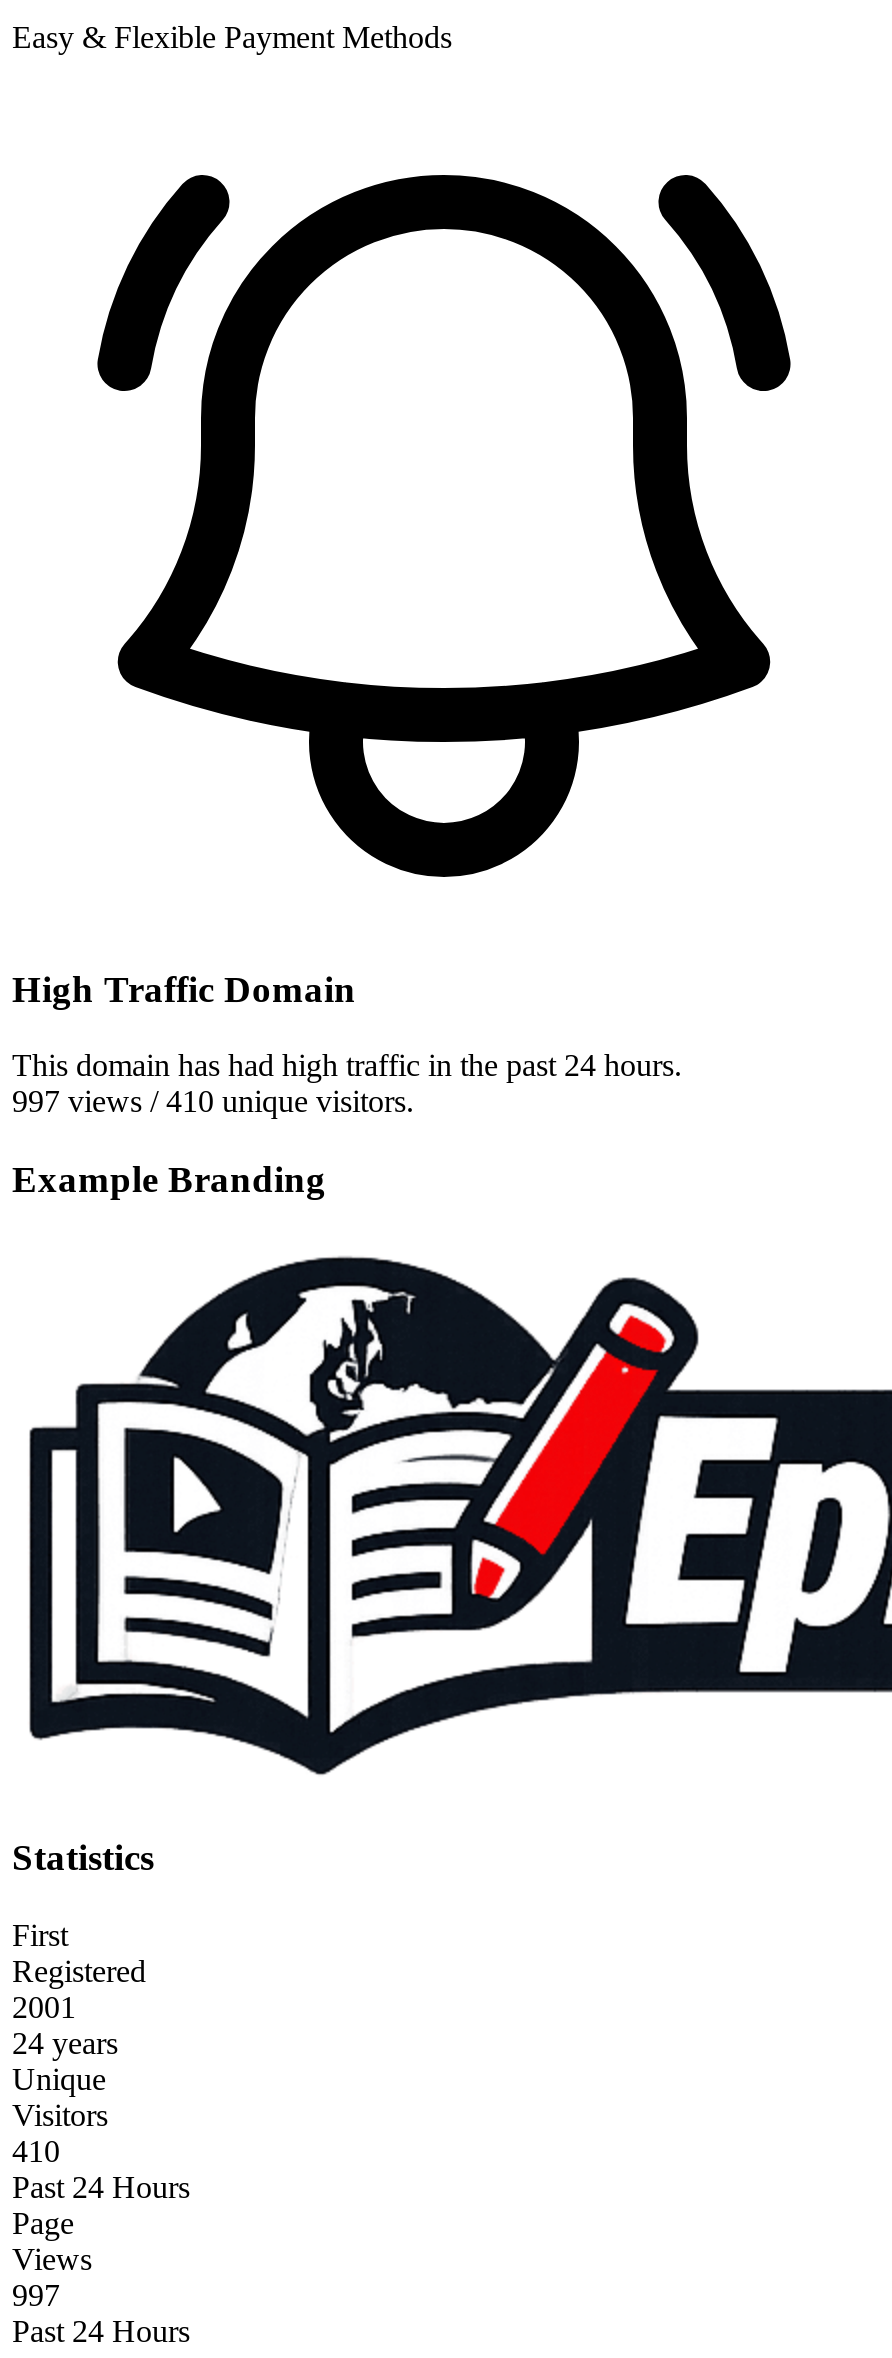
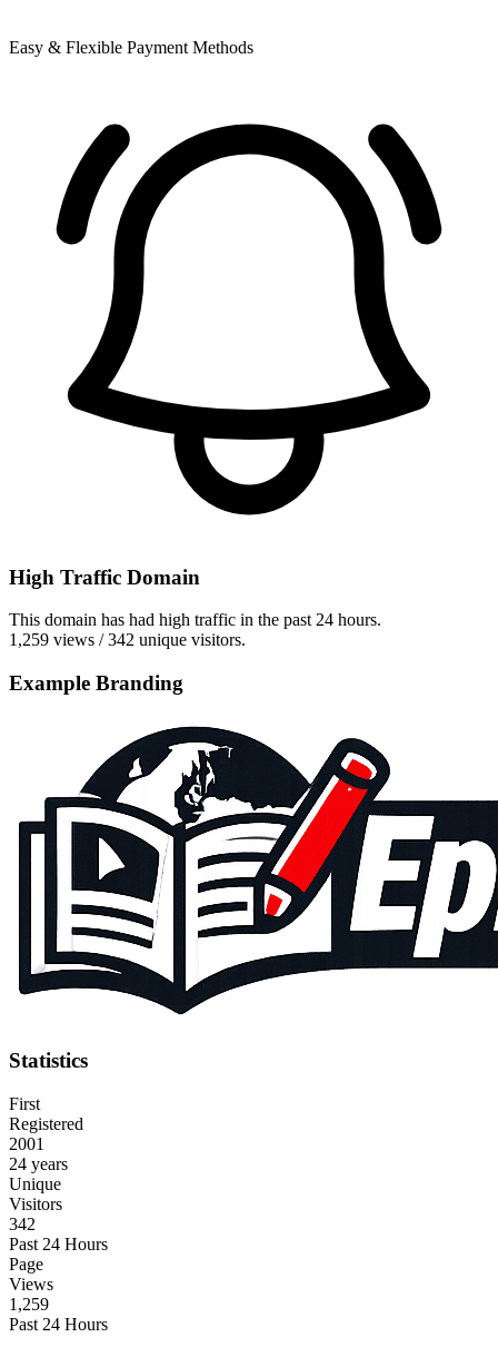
[12,1085,414,1119] 997 views / 410 unique visitors. -> [9,630,246,649] 1,259 views / 342 unique visitors.
[12,2134,60,2168] 410 -> [9,1215,36,1234] 342
[12,2278,60,2312] 997 -> [9,1295,49,1314] 1,259

